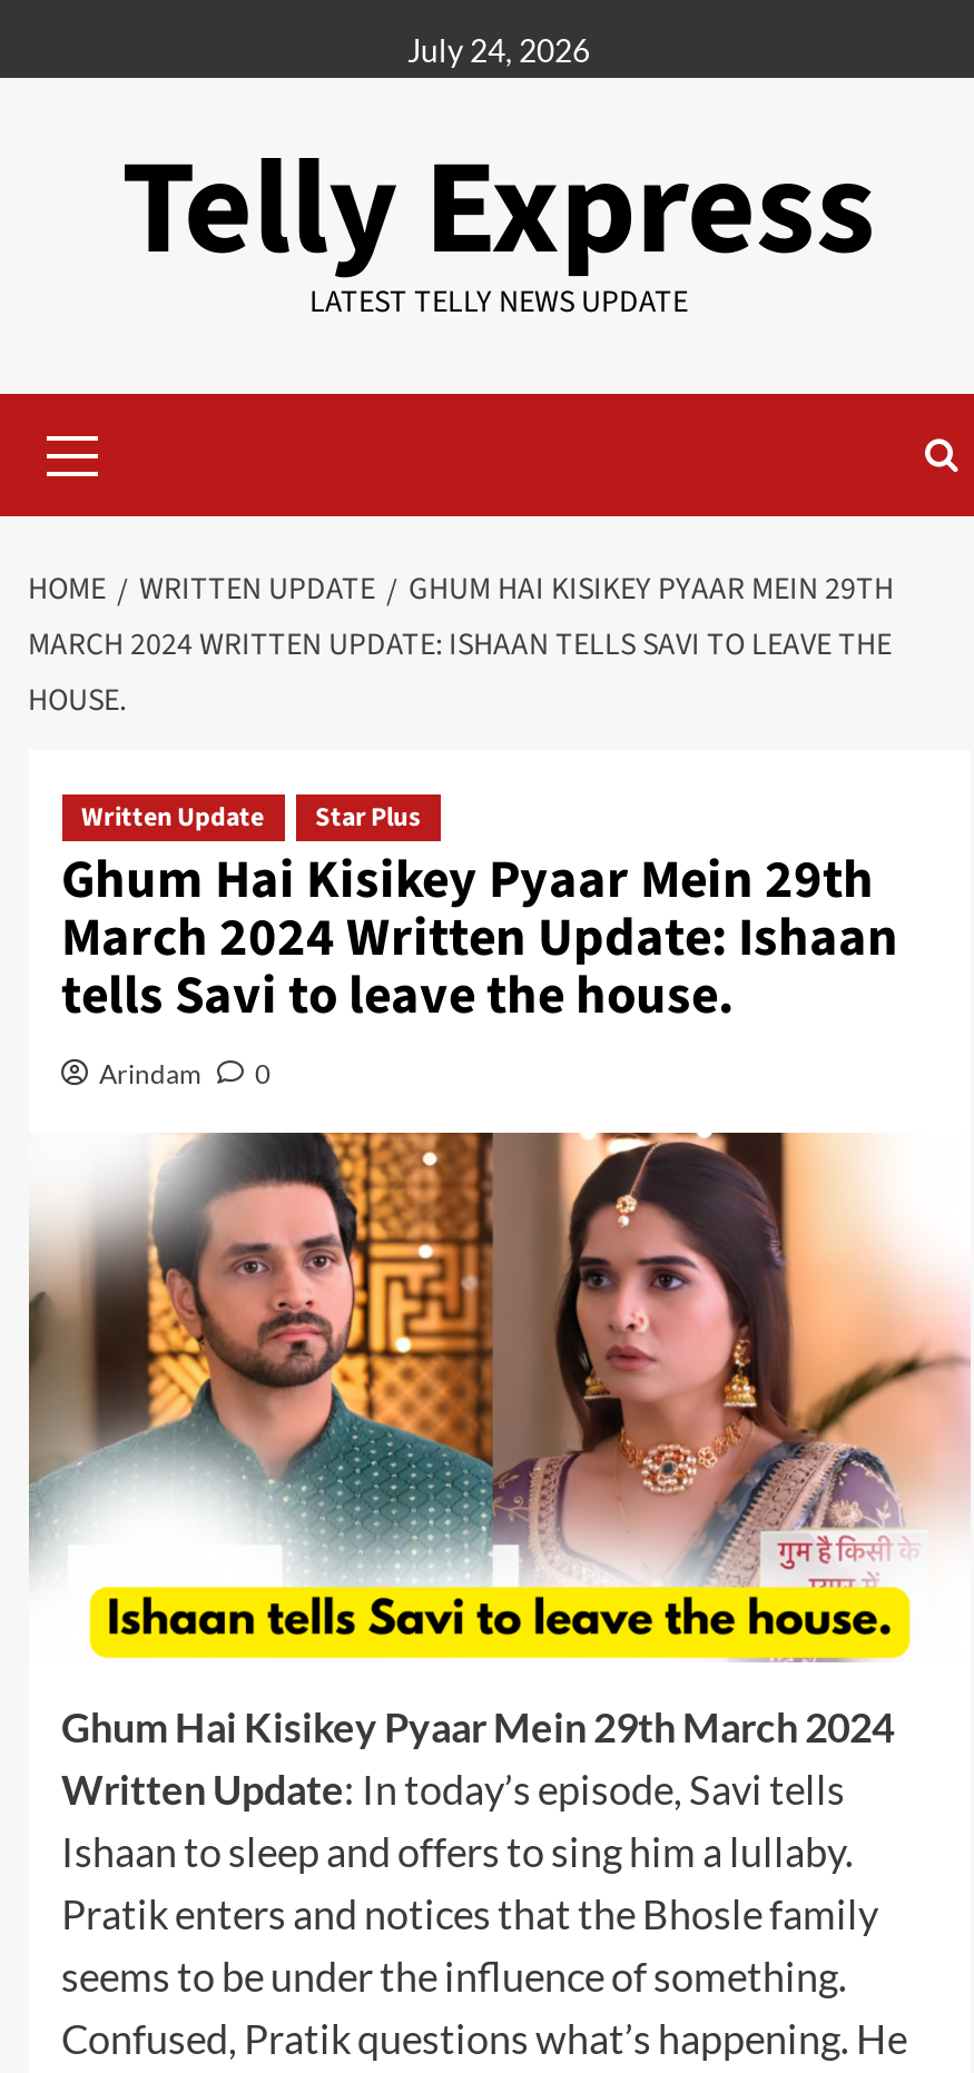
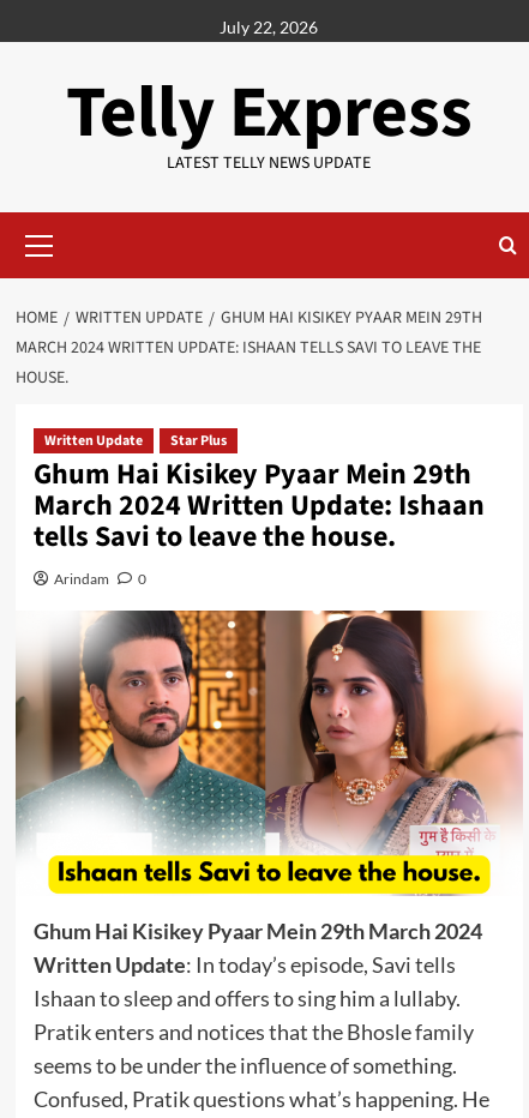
[407,31,590,69] July 24, 2026 -> [220,17,318,37] July 22, 2026

